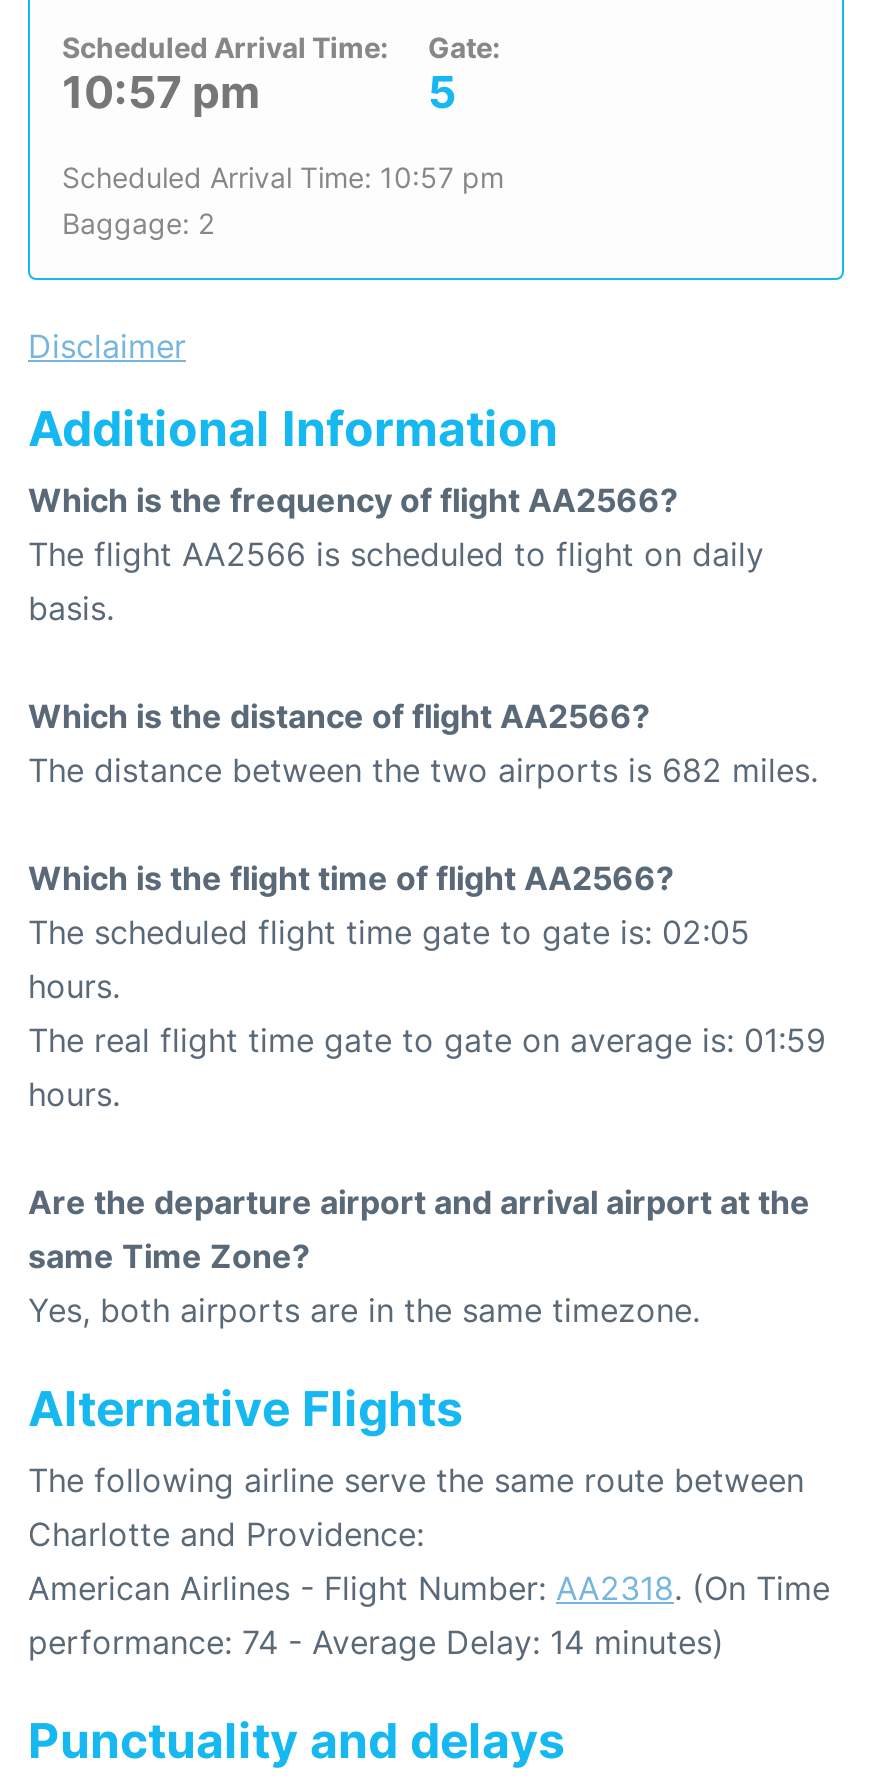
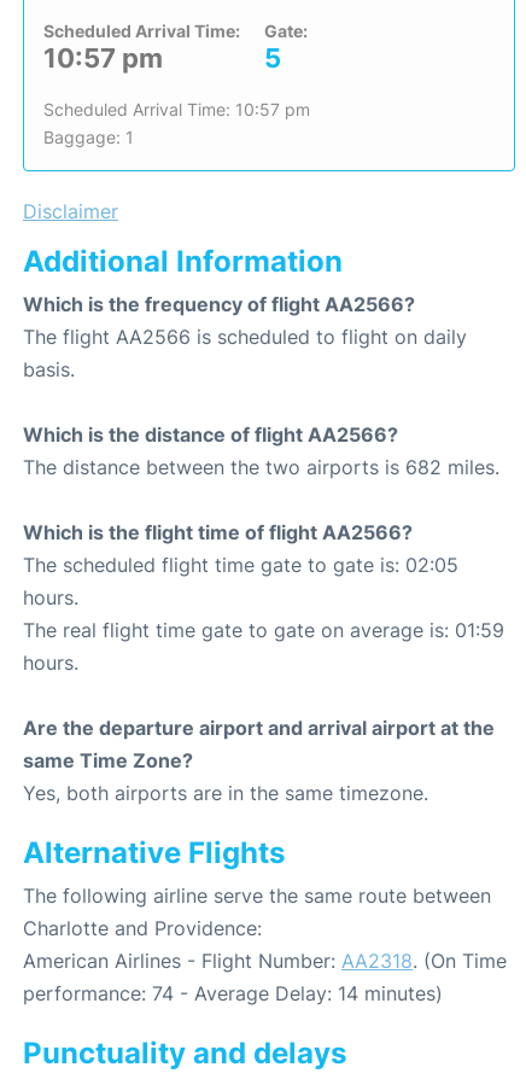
[62,205,214,239] Baggage: 2 -> [43,126,134,147] Baggage: 1

